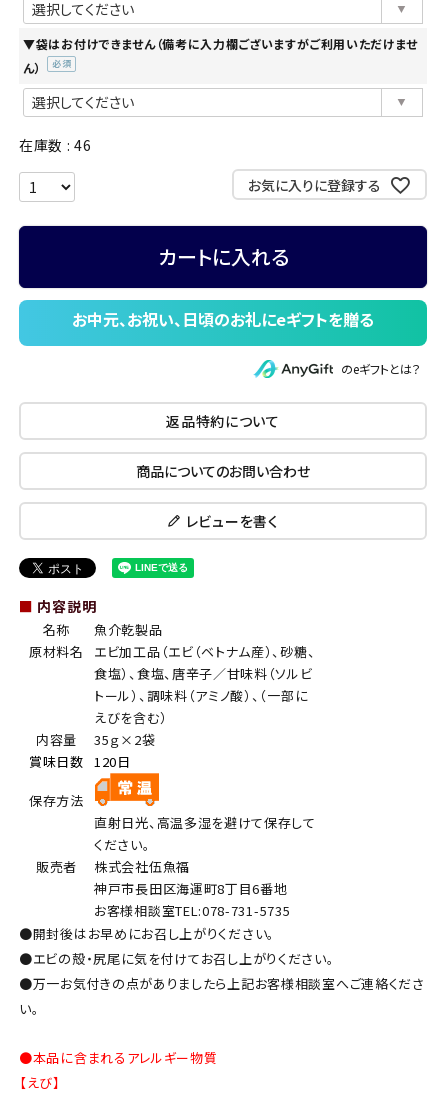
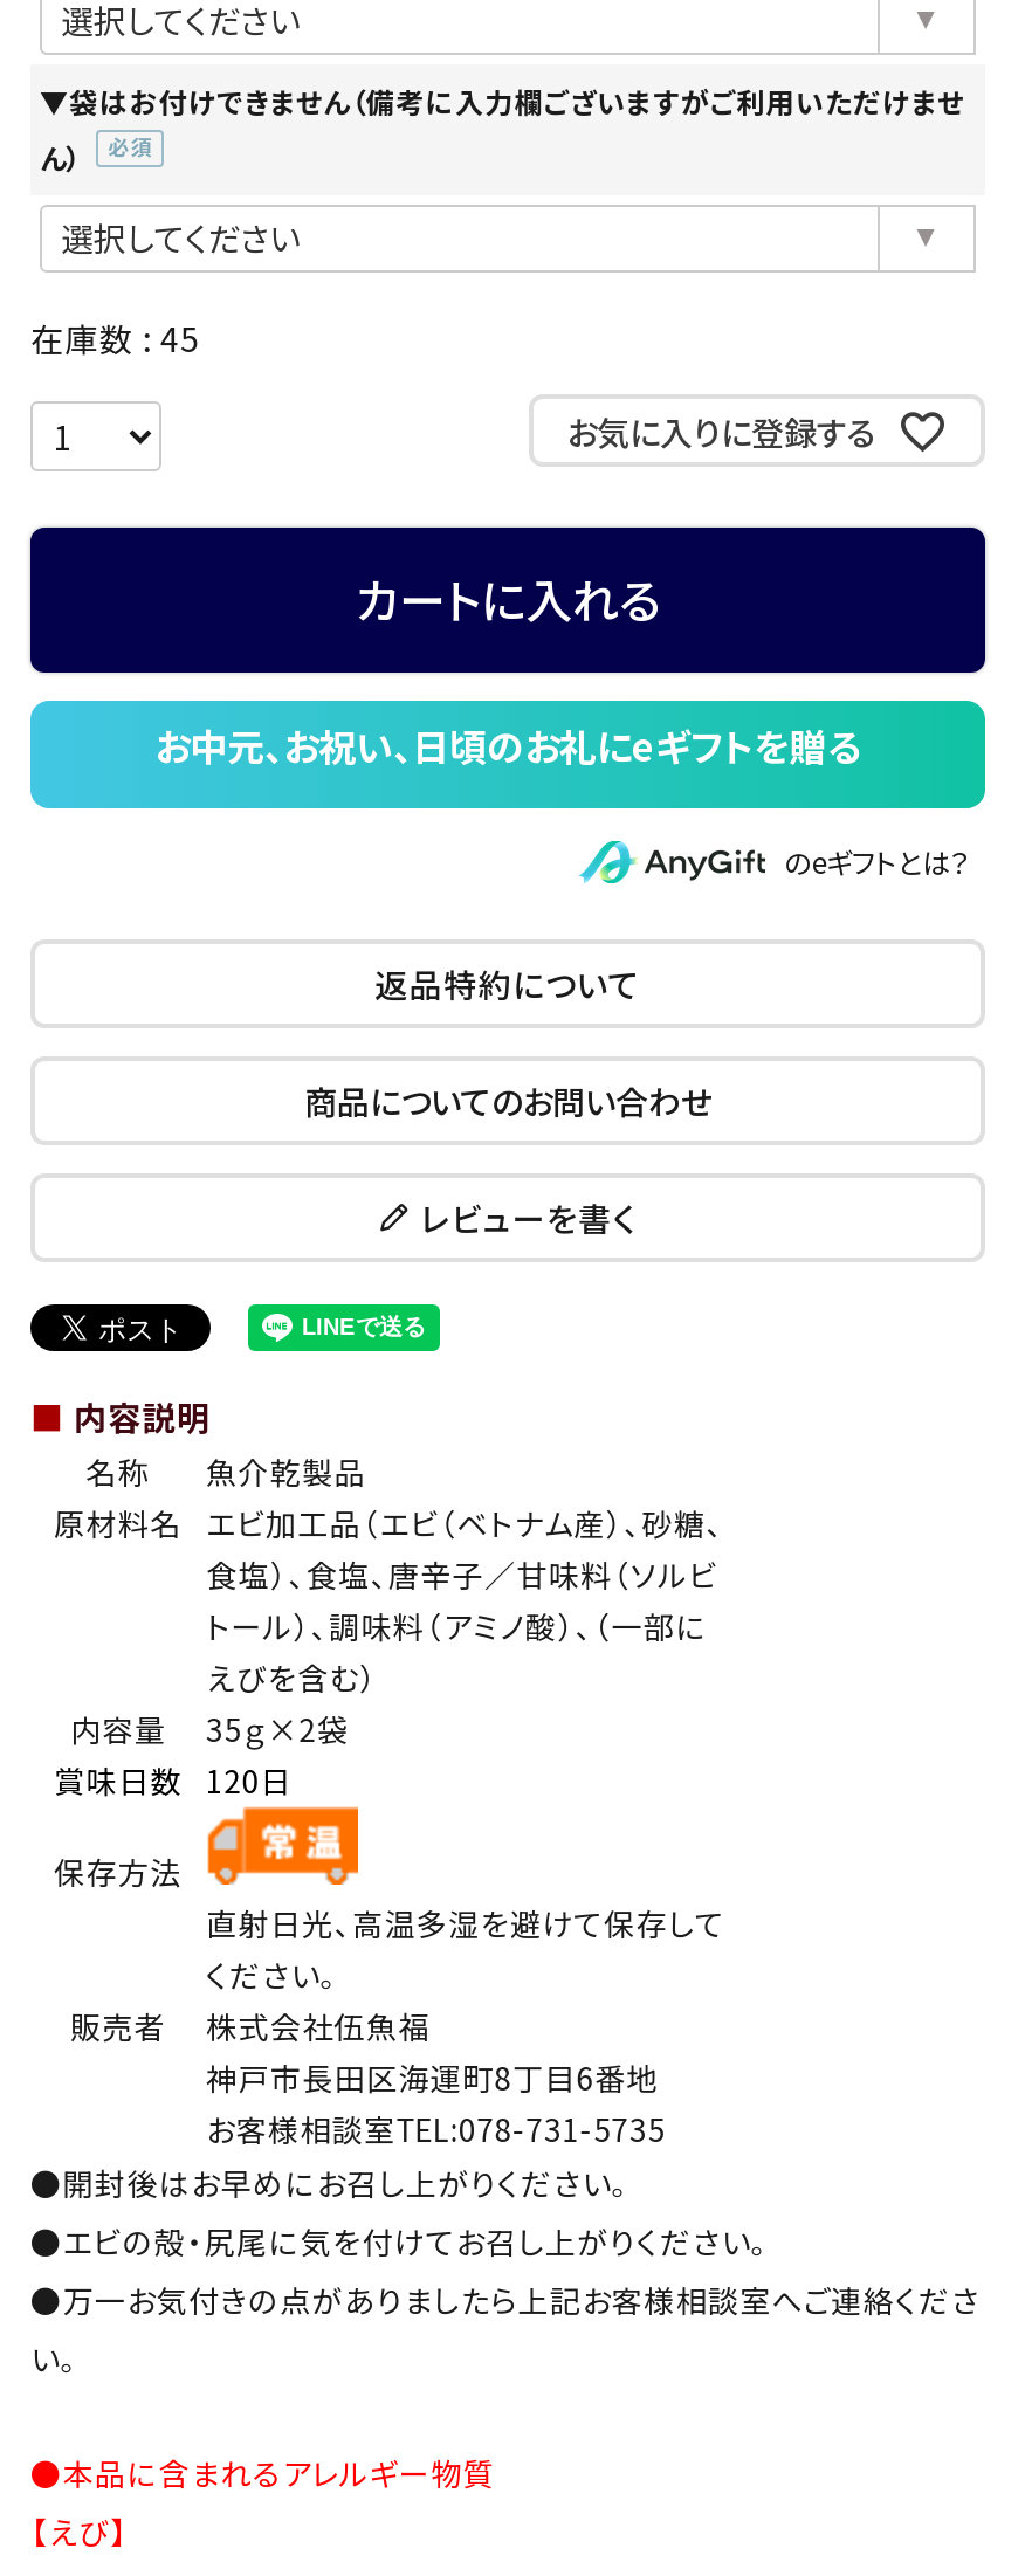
[19,135,92,155] 在庫数 46 -> [30,314,200,361] 在庫数 45

